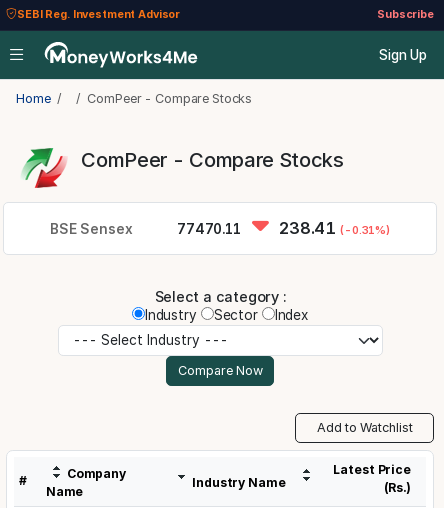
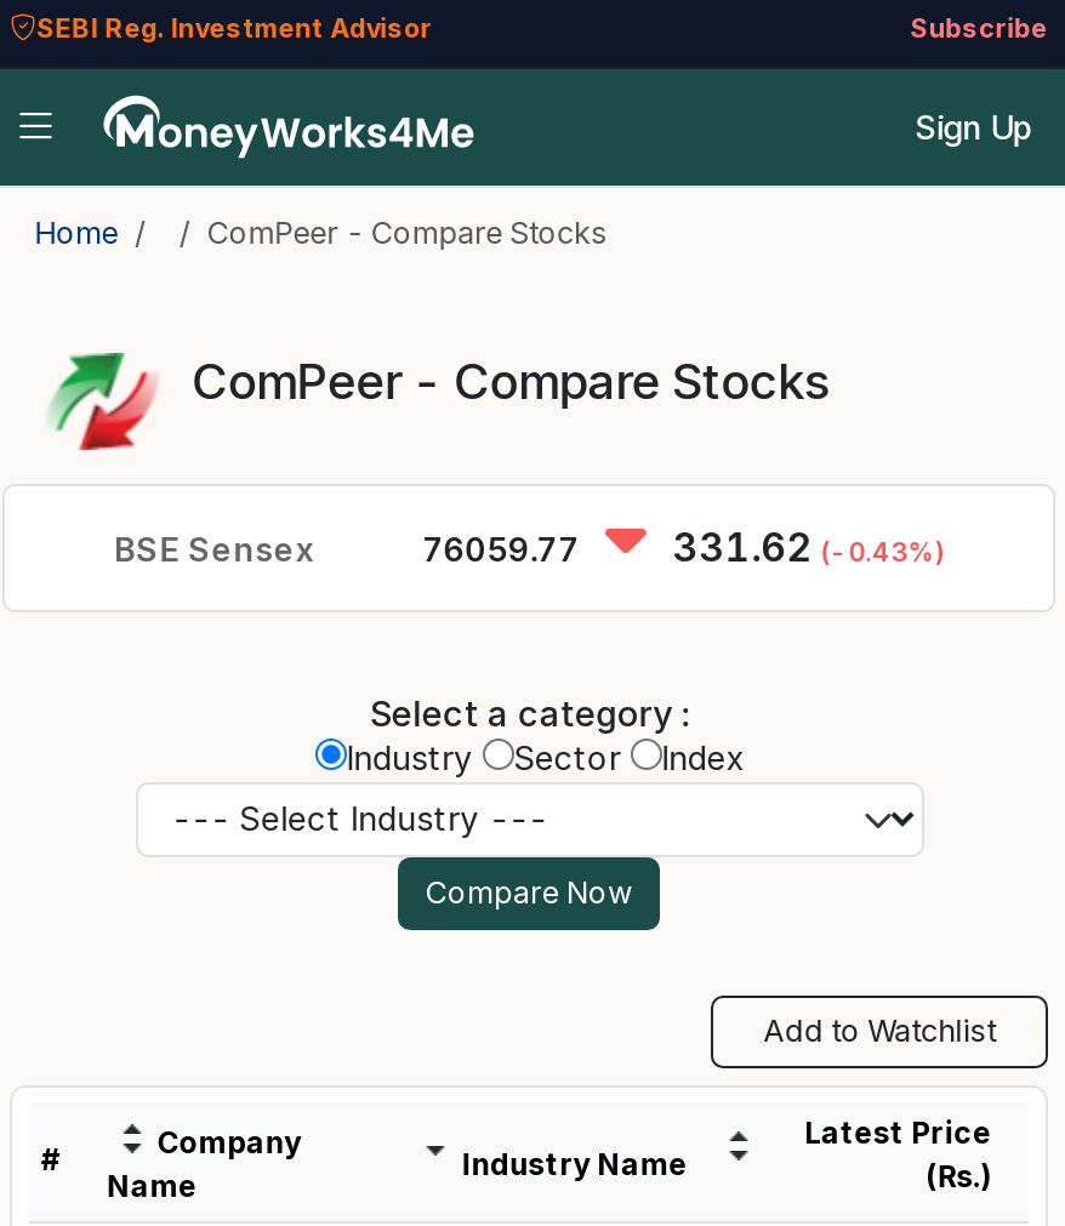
[177,221,245,237] 77470.11 -> [422,530,589,569] 76059.77
[279,218,390,238] 238.41 (-0.31%) -> [672,523,944,572] 331.62 (-0.43%)

